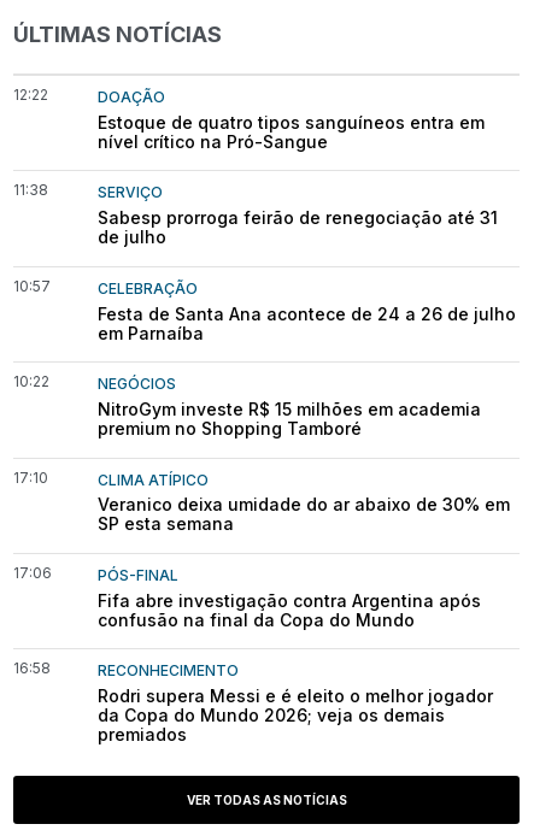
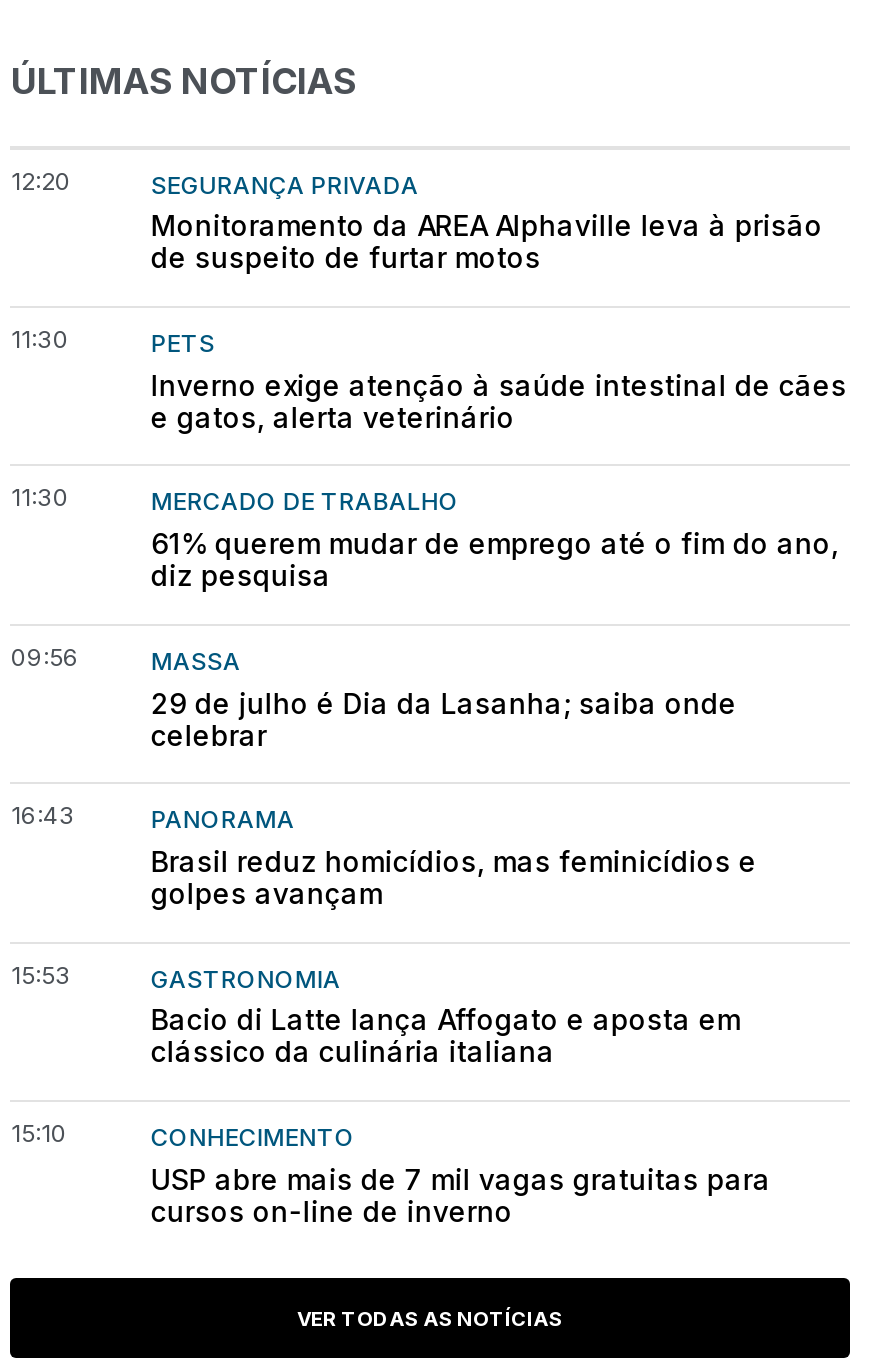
[14,86,485,152] 12:22 | DOAÇÃO | Estoque de quatro tipos sanguíneos entra em | nível crítico na Pró-Sangue -> [11,165,823,275] 12:20 | SEGURANÇA PRIVADA | Monitoramento da AREA Alphaville leva à prisão | de suspeito de furtar motos
[14,181,498,247] 11:38 | SERVIÇO | Sabesp prorroga feirão de renegociação até 31 | de julho -> [11,324,847,433] 11:30 | PETS | Inverno exige atenção à saúde intestinal de cães | e gatos, alerta veterinário
[14,277,516,343] 10:57 | CELEBRAÇÃO | Festa de Santa Ana acontece de 24 a 26 de julho | em Parnaíba -> [11,483,839,592] 11:30 | MERCADO DE TRABALHO | 61% querem mudar de emprego até o fim do ano, | diz pesquisa
[14,372,481,438] 10:22 | NEGÓCIOS | NitroGym investe R$ 15 milhões em academia | premium no Shopping Tamboré -> [11,641,737,751] 09:56 | MASSA | 29 de julho é Dia da Lasanha; saiba onde | celebrar
[14,468,510,534] 17:10 | CLIMA ATÍPICO | Veranico deixa umidade do ar abaixo de 30% em | SP esta semana -> [11,800,757,910] 16:43 | PANORAMA | Brasil reduz homicídios, mas feminicídios e | golpes avançam
[14,564,481,630] 17:06 | PÓS-FINAL | Fifa abre investigação contra Argentina após | confusão na final da Copa do Mundo -> [11,959,741,1069] 15:53 | GASTRONOMIA | Bacio di Latte lança Affogato e aposta em | clássico da culinária italiana
[14,659,493,745] 16:58 | RECONHECIMENTO | Rodri supera Messi e é eleito o melhor jogador | da Copa do Mundo 2026; veja os demais | premiados -> [11,1118,771,1227] 15:10 | CONHECIMENTO | USP abre mais de 7 mil vagas gratuitas para | cursos on-line de inverno

